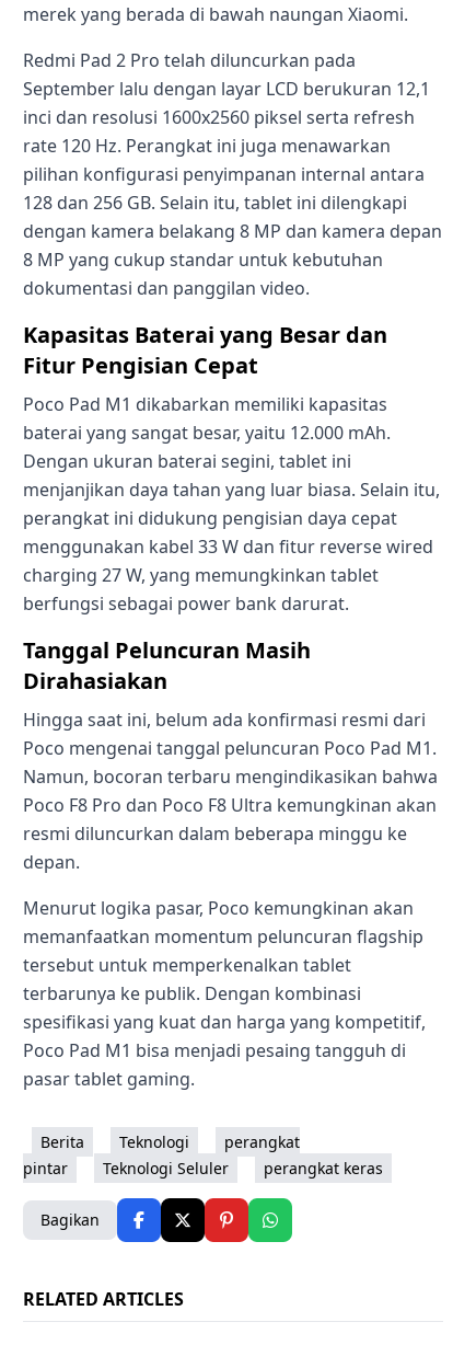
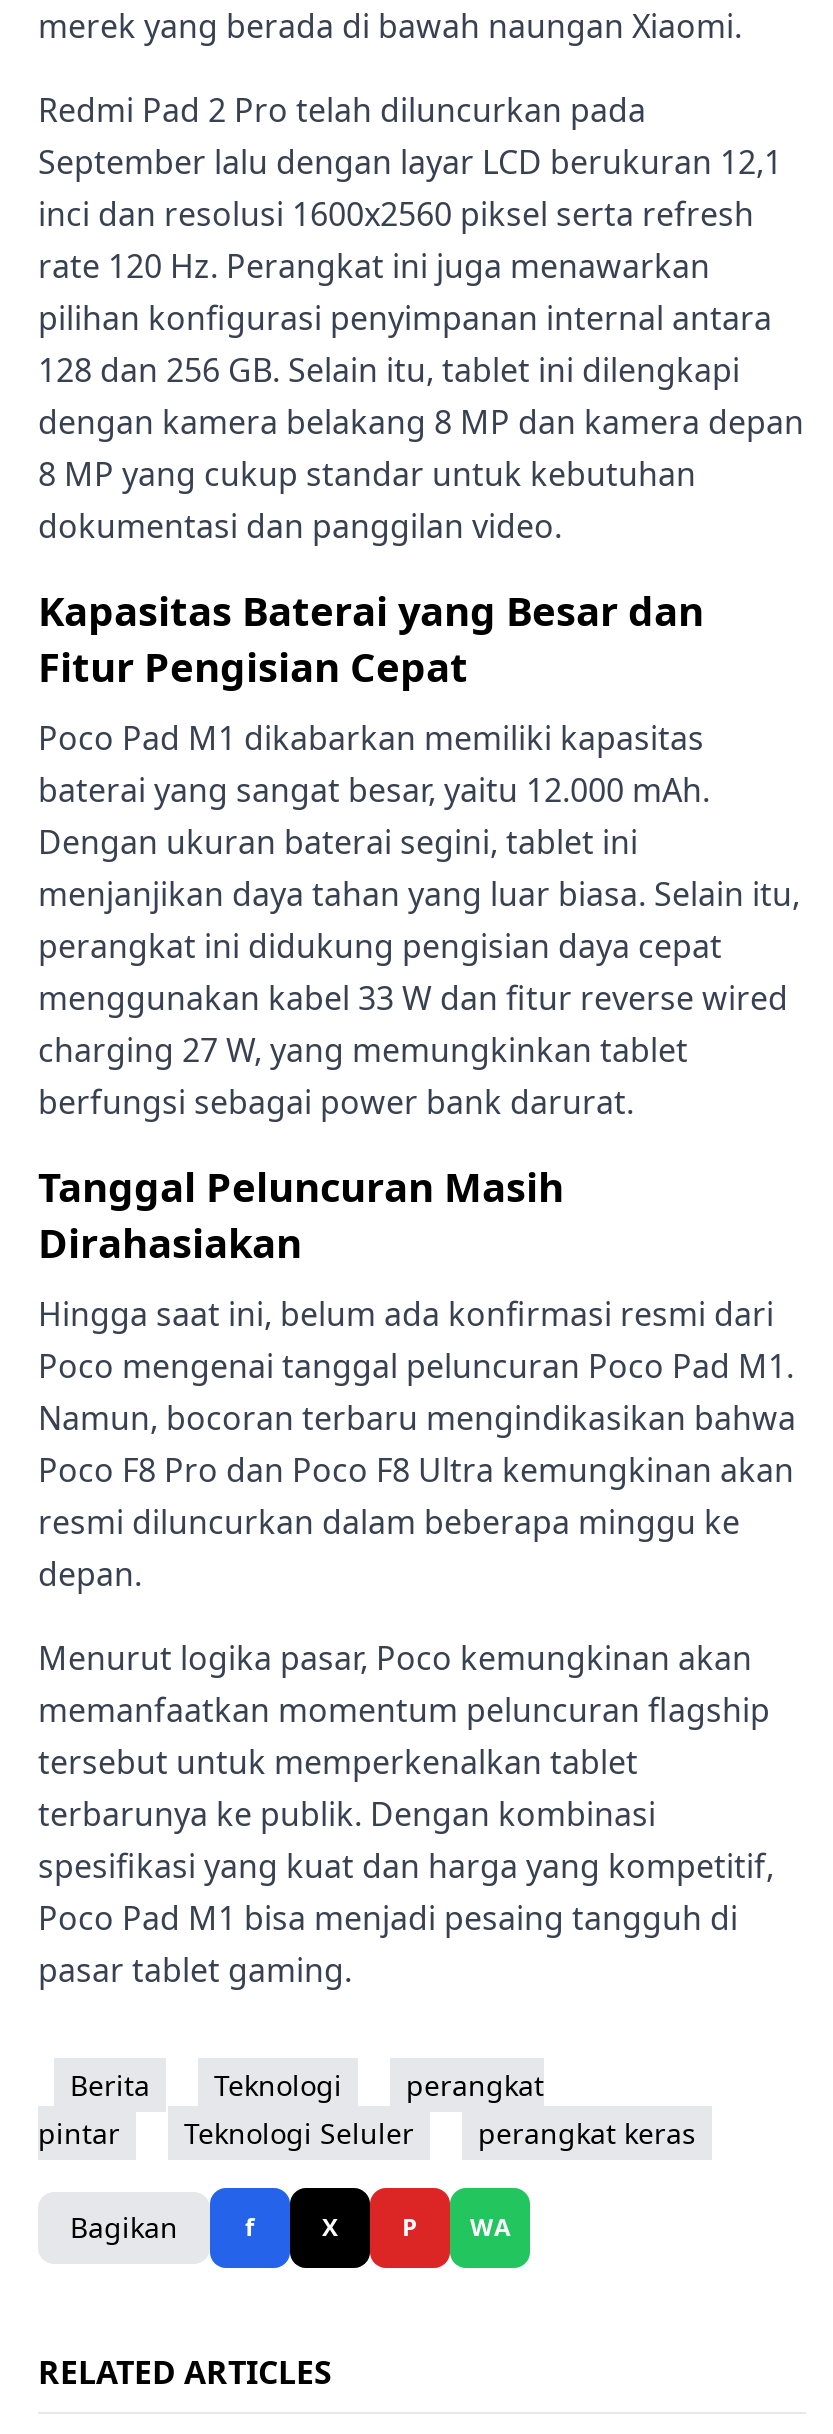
none -> [245,2210,510,2244] f | X | P | WA

